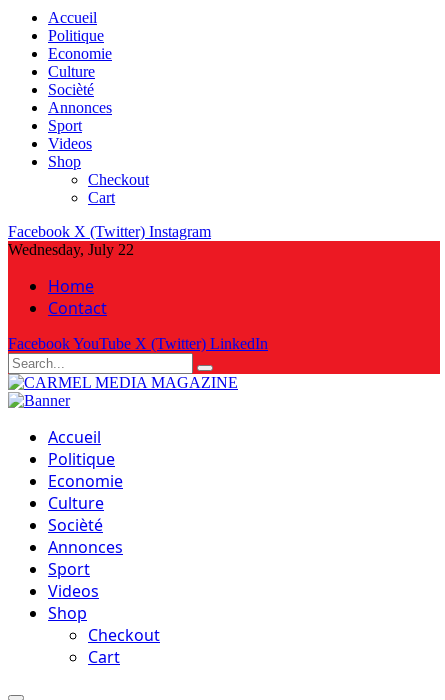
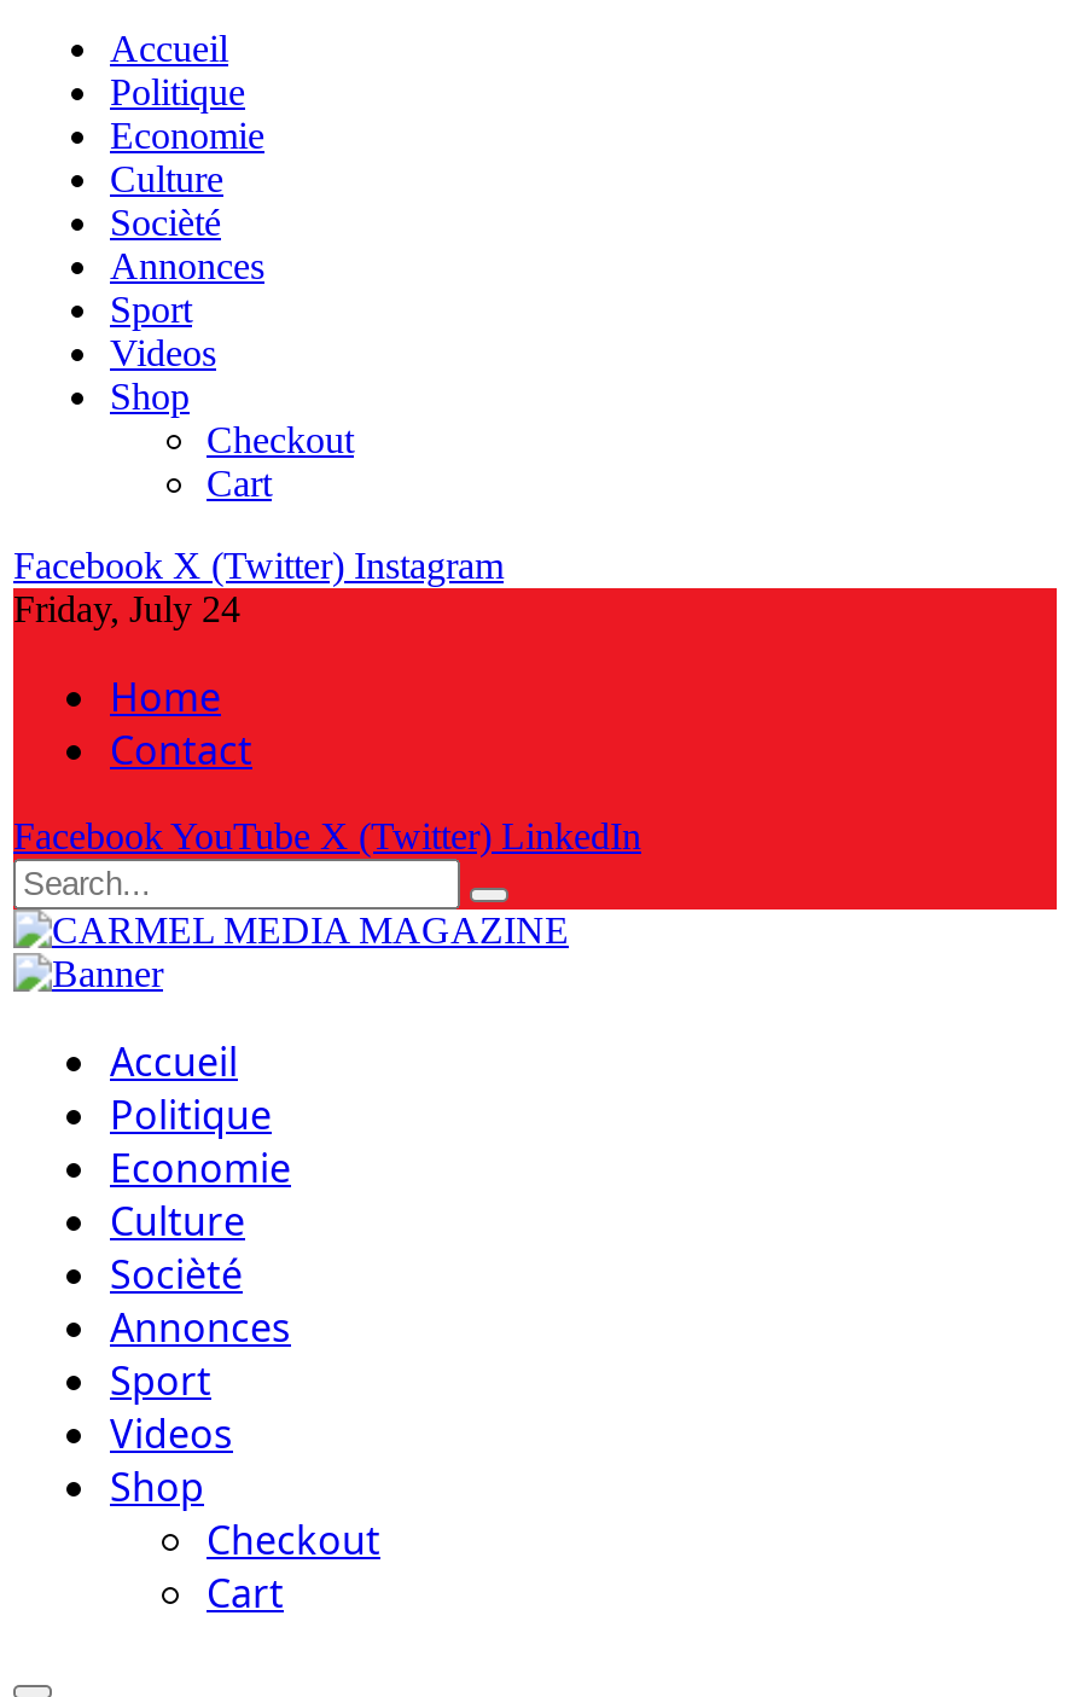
[8,241,134,258] Wednesday, July 22 -> [13,588,240,629] Friday, July 24

